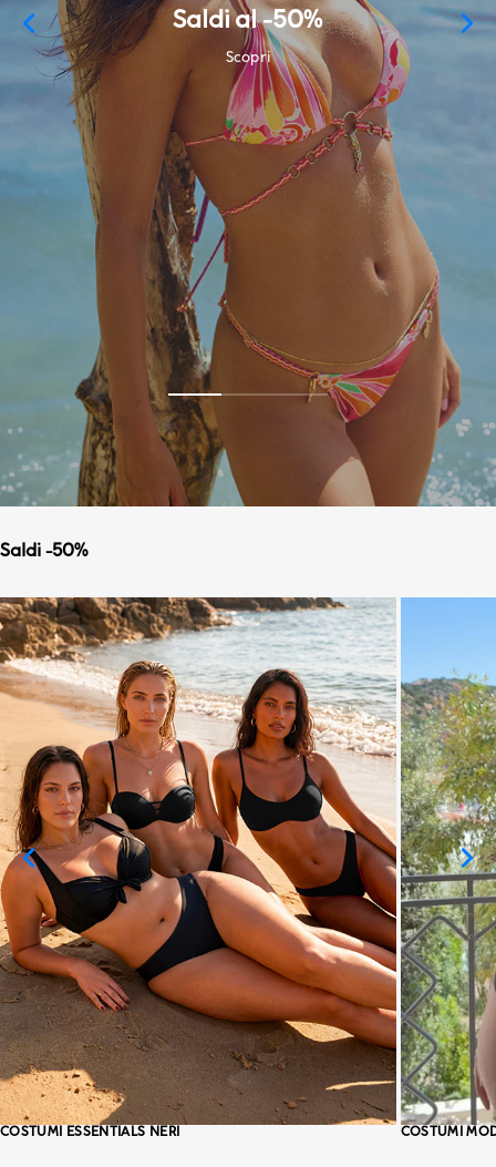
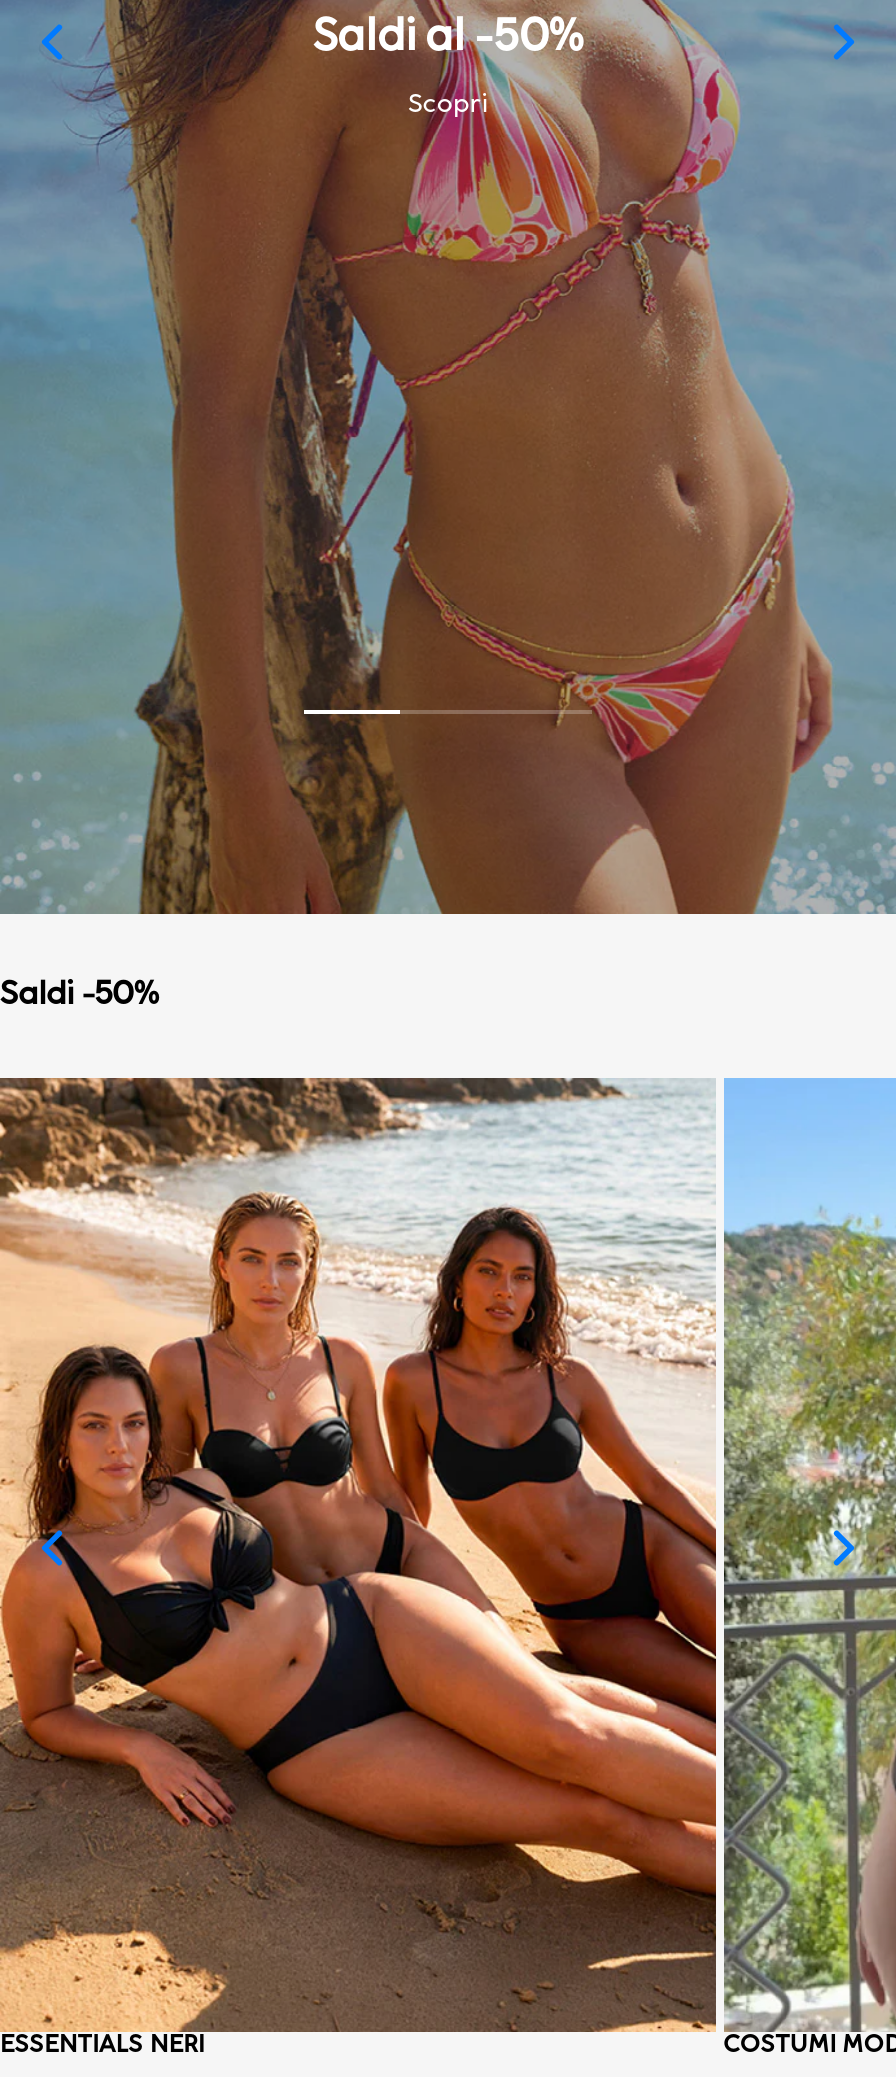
[0,1124,180,1140] COSTUMI ESSENTIALS NERI -> [0,2029,205,2057] ESSENTIALS NERI

